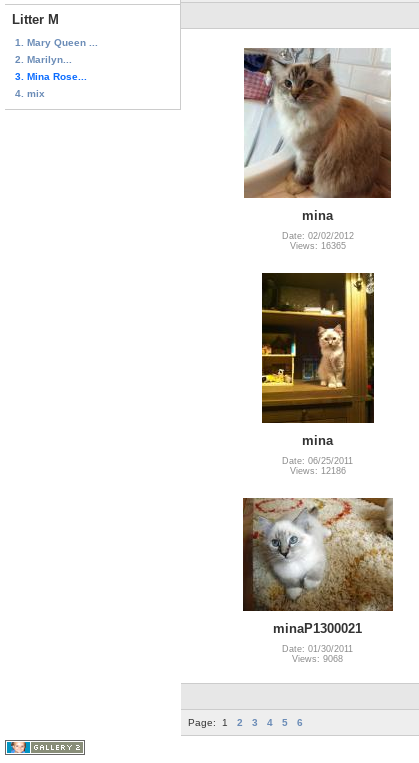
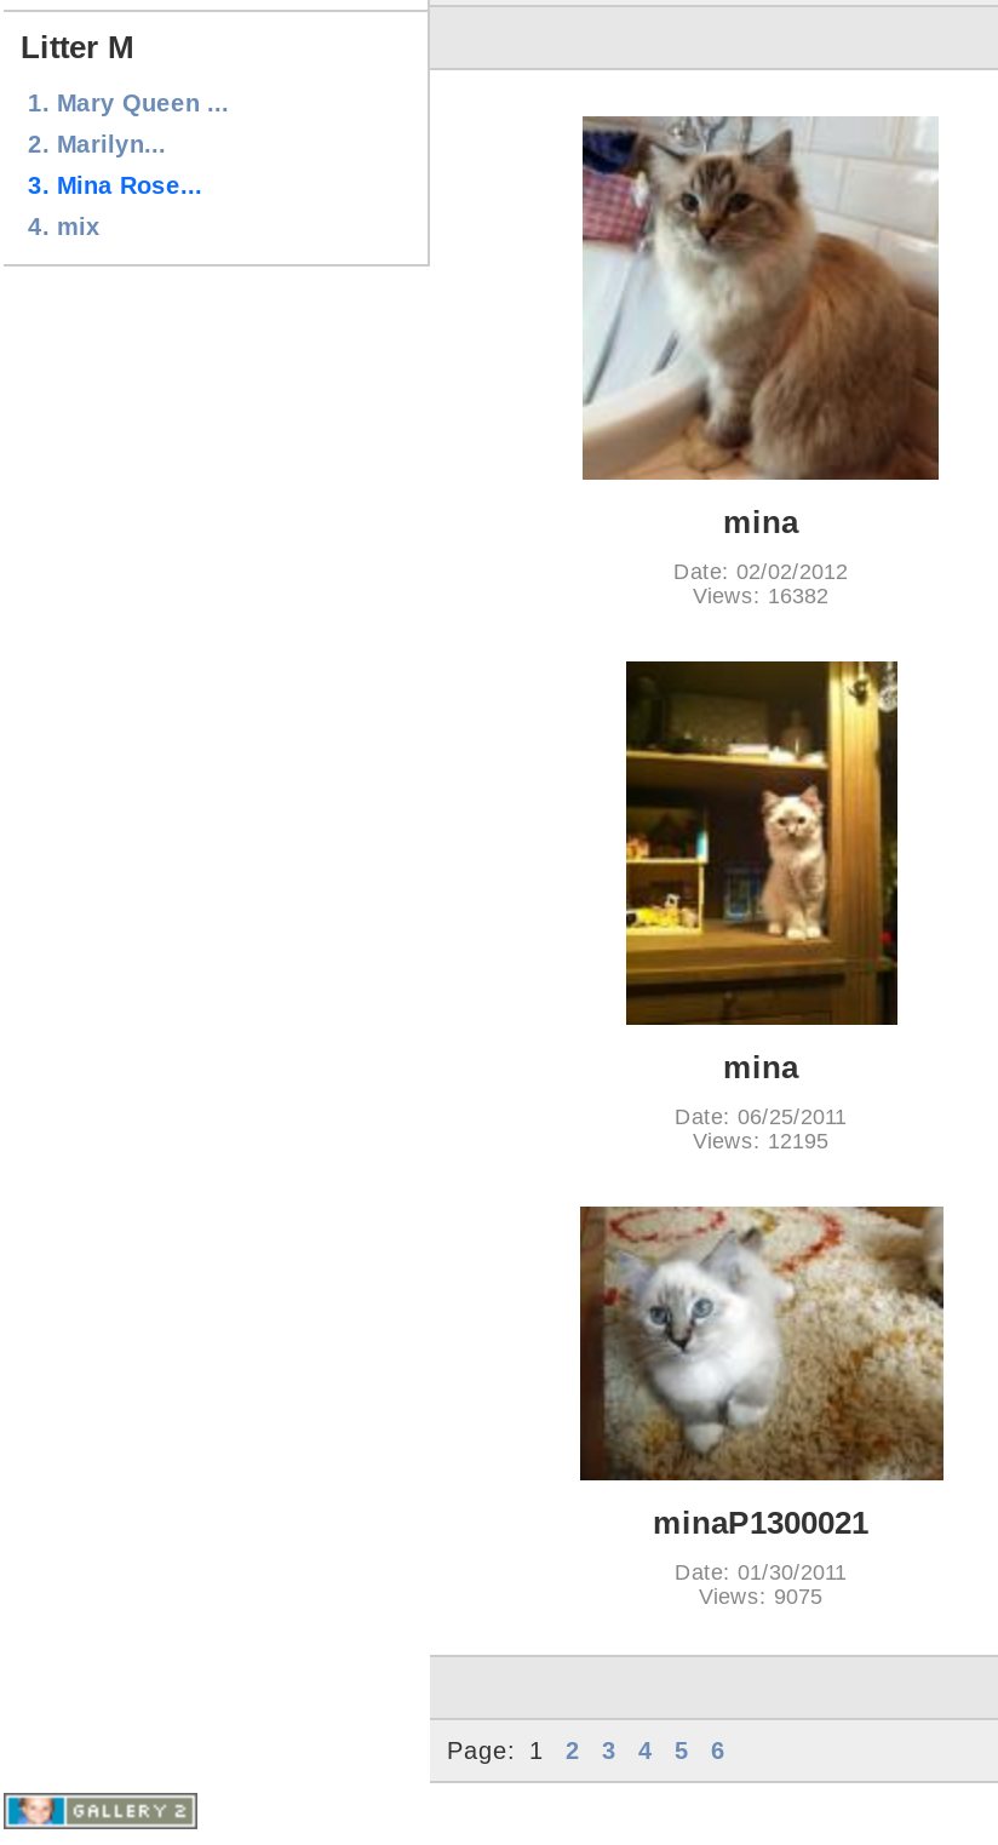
[289,241,345,251] Views: 16365 -> [693,583,828,607] Views: 16382
[289,466,345,476] Views: 12186 -> [693,1128,828,1153] Views: 12195
[292,654,343,664] Views: 9068 -> [699,1584,822,1608] Views: 9075

